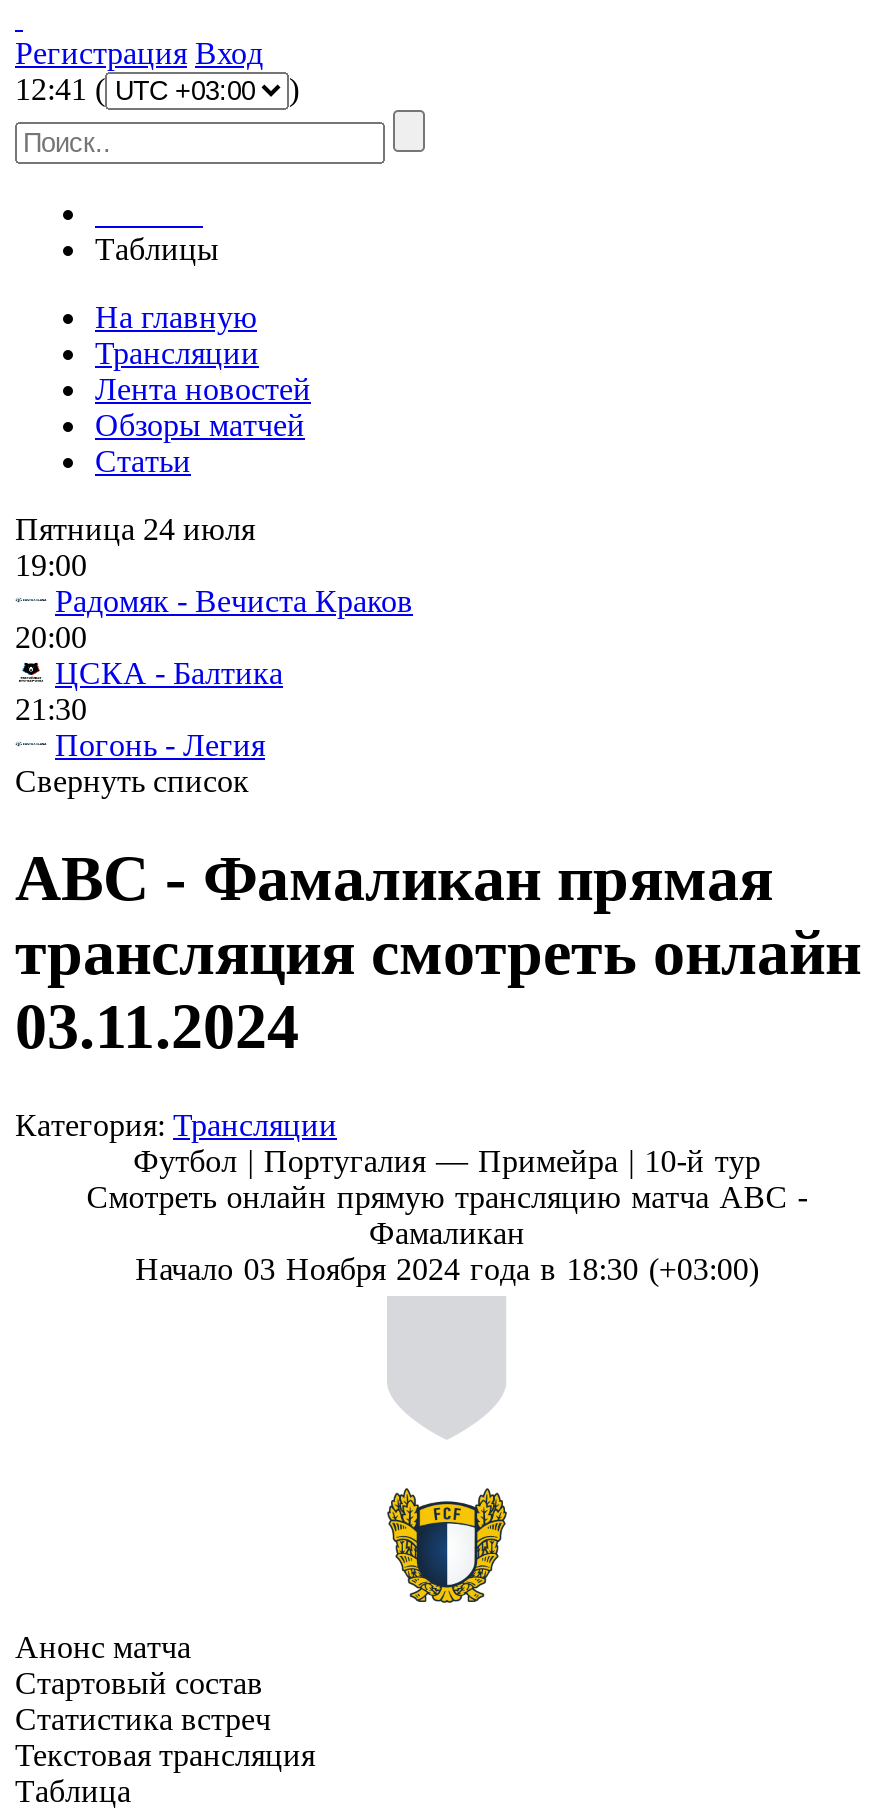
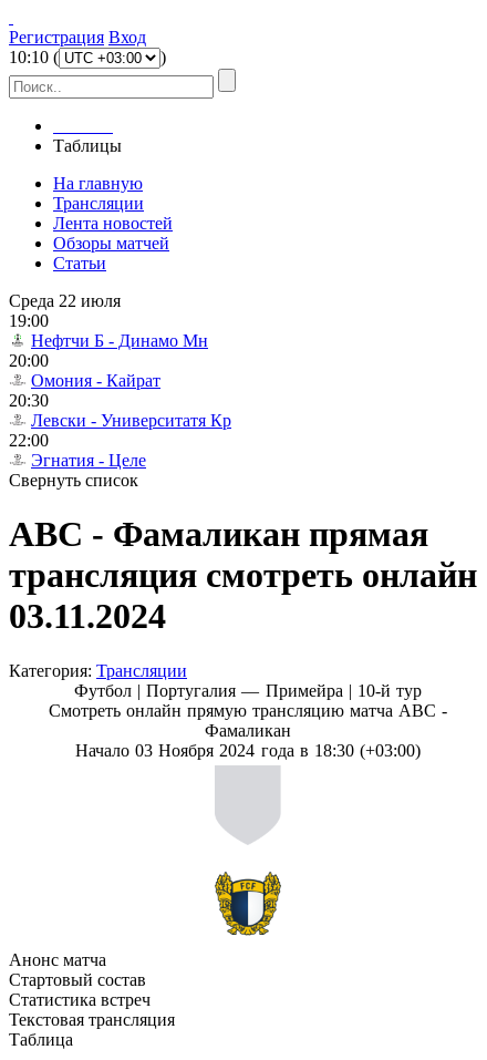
[15,72,105,106] 12:41 ( -> [9,48,59,66] 10:10 (
[15,512,255,546] Пятница 24 июля -> [9,291,121,310] Среда 22 июля
[55,584,413,618] Радомяк - Вечиста Краков -> [31,331,208,350] Нефтчи Б - Динамо Мн
[15,656,283,762] ЦСКА - Балтика | 21:30 | Погонь - Легия -> [9,371,231,470] Омония - Кайрат | 20:30 | Левски - Университатя Кр | 22:00 | Эгнатия - Целе

